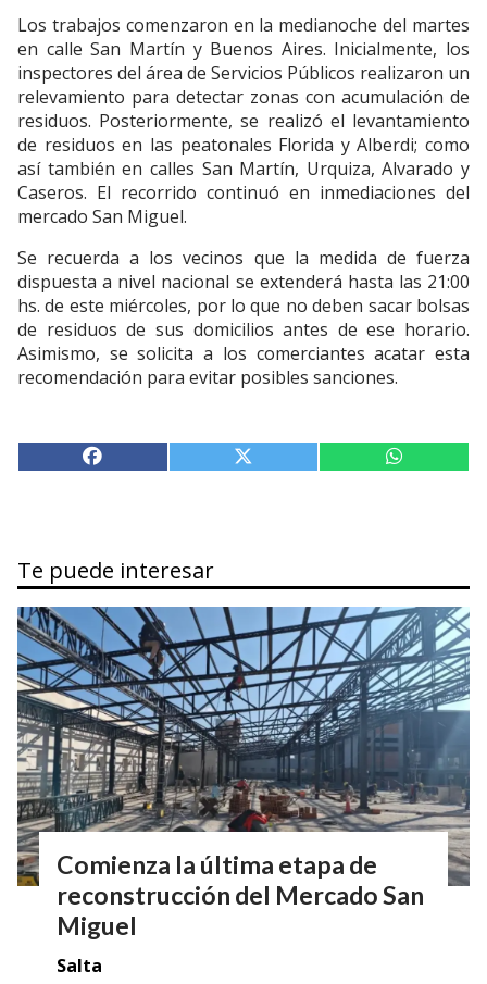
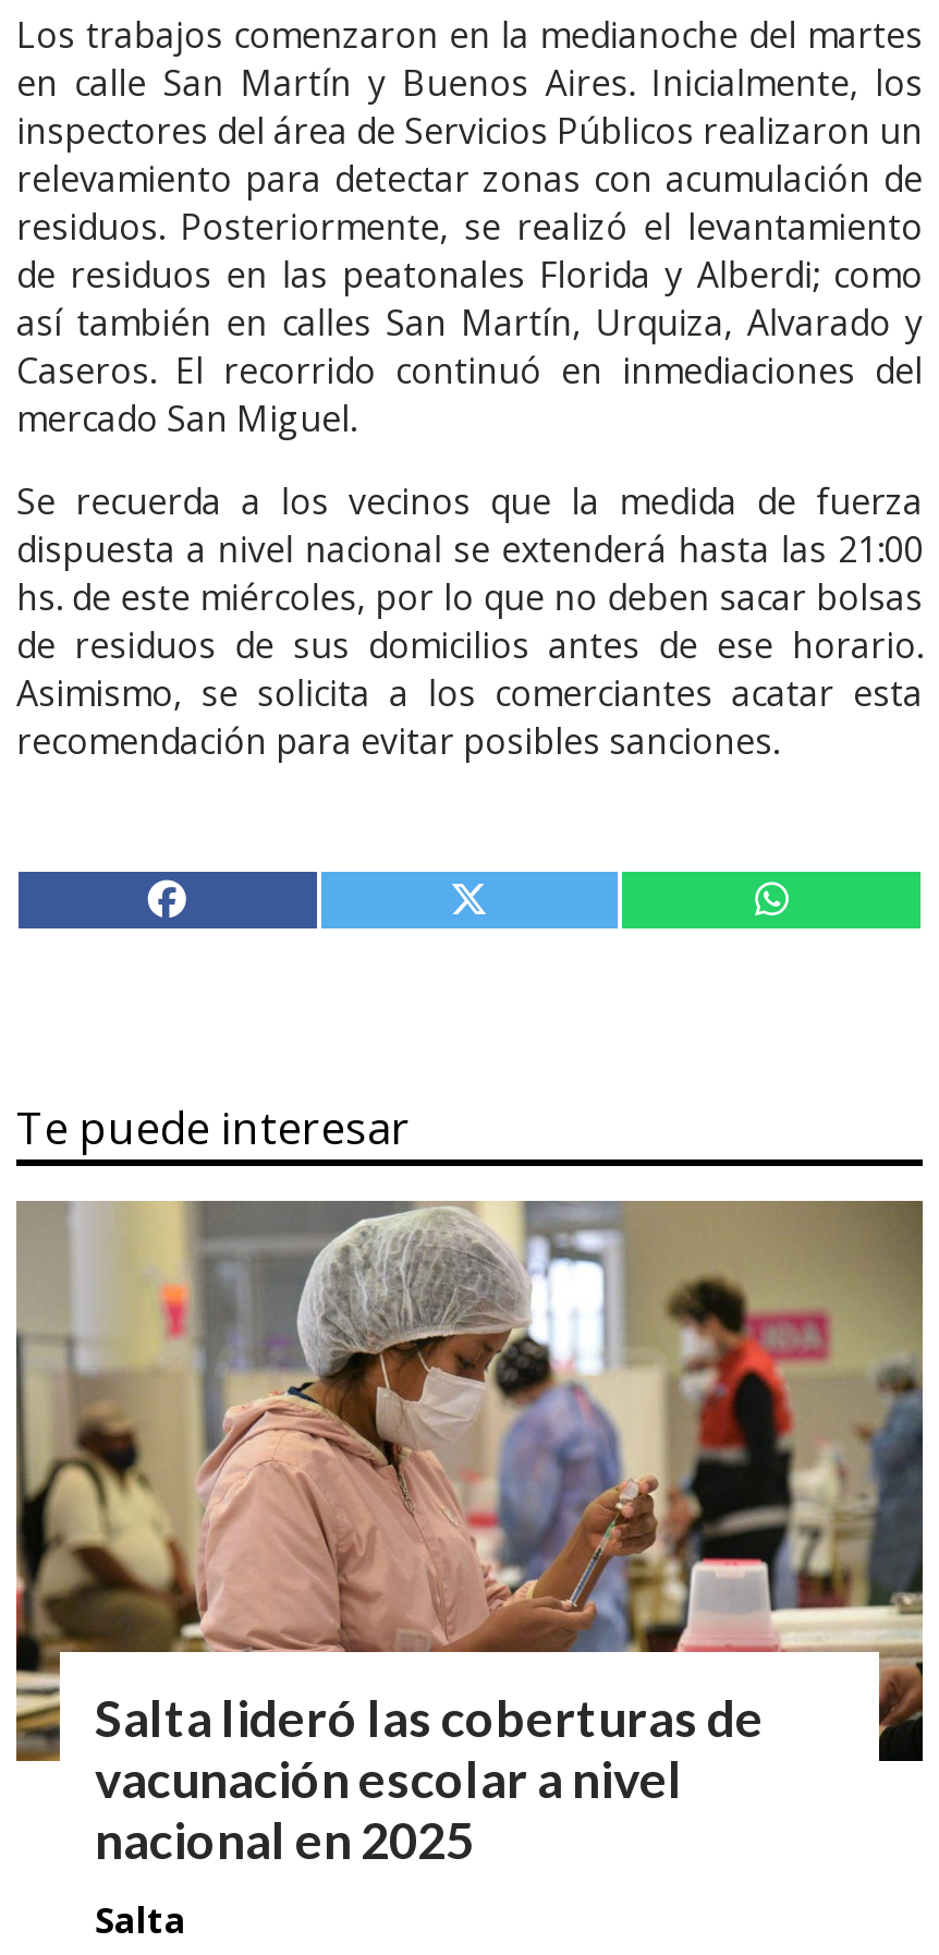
[16,606,471,941] [image] | Comienza la última etapa de | reconstrucción del Mercado San | Miguel -> [14,1199,925,1871] [image] | Salta lideró las coberturas de | vacunación escolar a nivel | nacional en 2025

